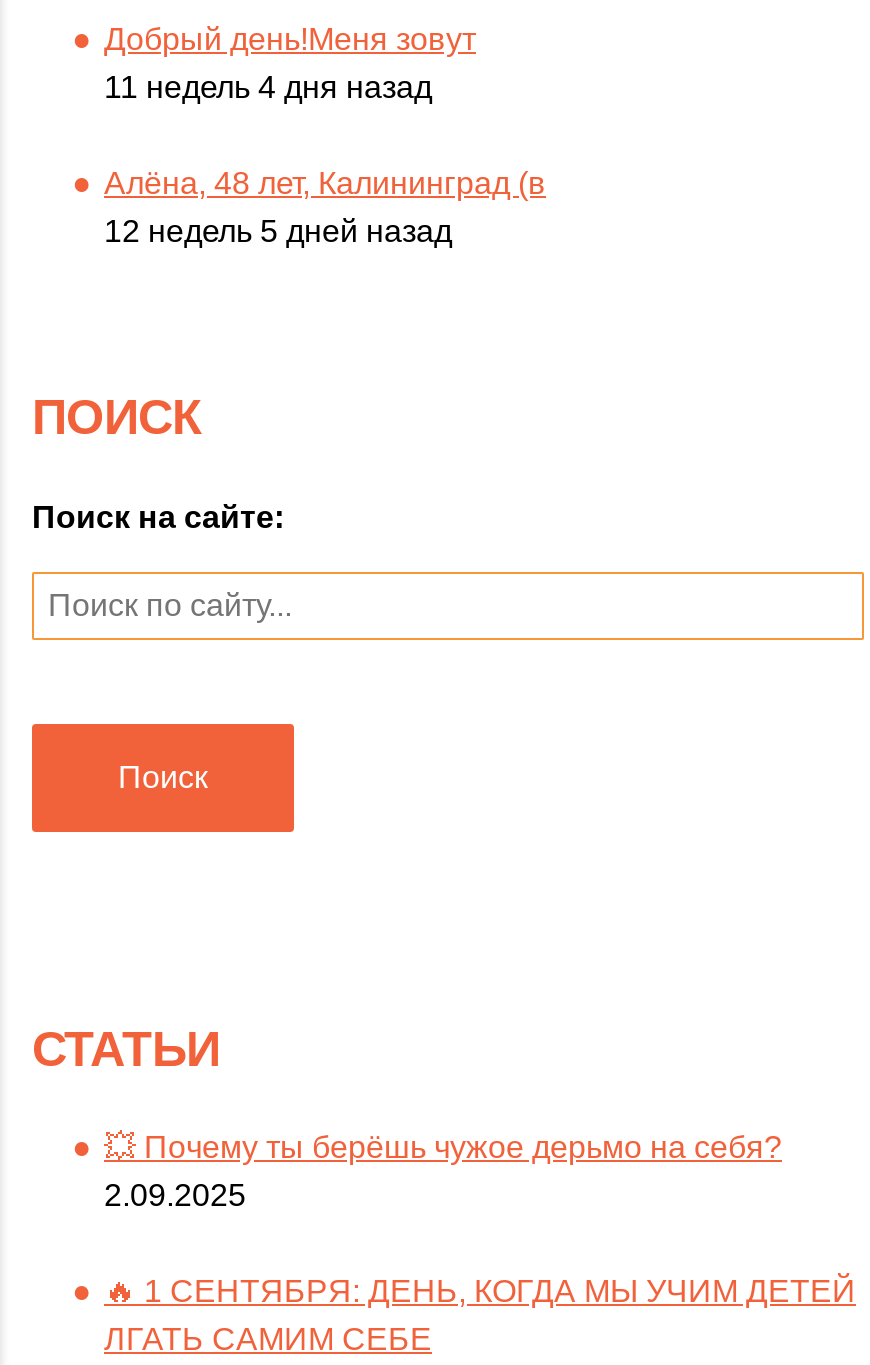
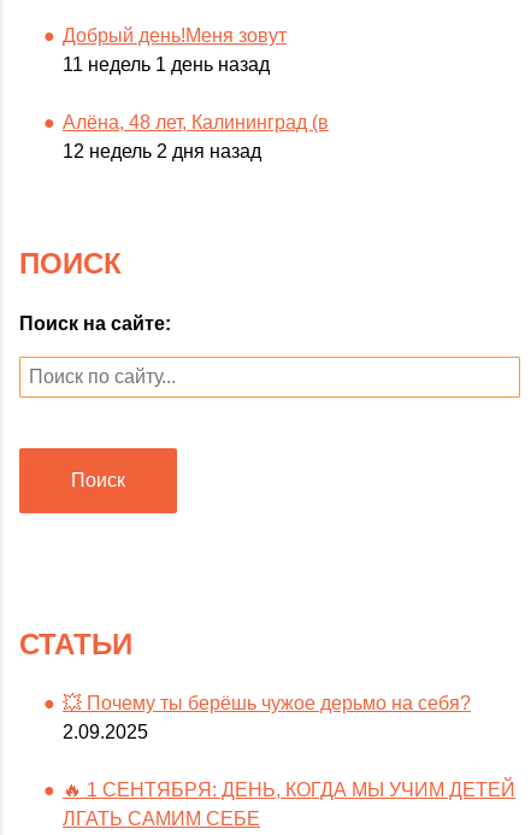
[104,71,432,105] 11 недель 4 дня назад -> [63,55,270,75] 11 недель 1 день назад
[104,215,452,249] 12 недель 5 дней назад -> [63,141,261,162] 12 недель 2 дня назад

